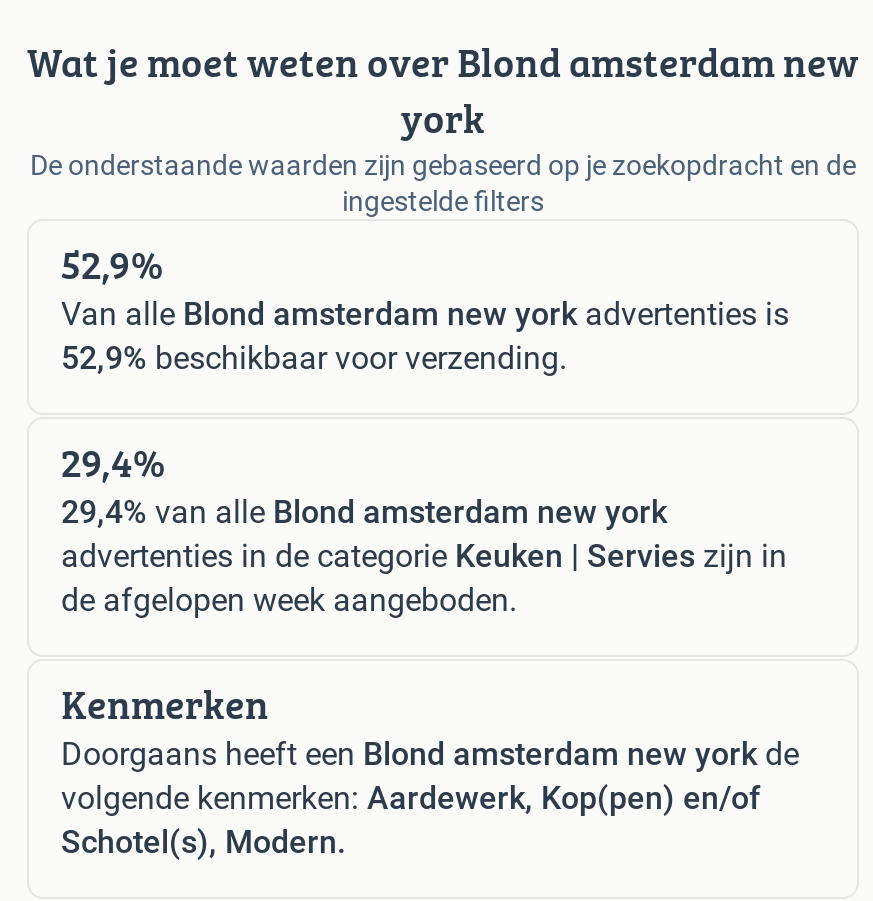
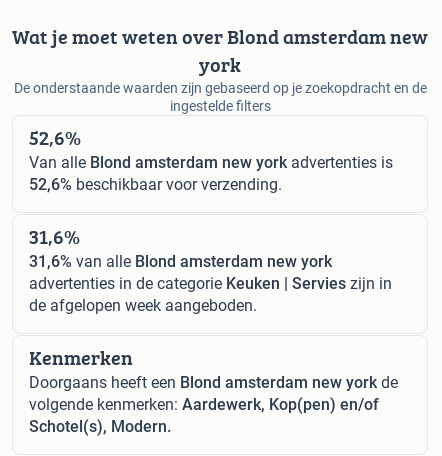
[61,234,163,292] 52,9% -> [29,123,81,152] 52,6%
[61,338,567,376] 52,9% beschikbaar voor verzending. -> [29,175,282,194] 52,6% beschikbaar voor verzending.
[61,432,165,490] 29,4% -> [29,222,80,251] 31,6%
[61,492,667,530] 29,4% van alle Blond amsterdam new york -> [29,252,332,271] 31,6% van alle Blond amsterdam new york

